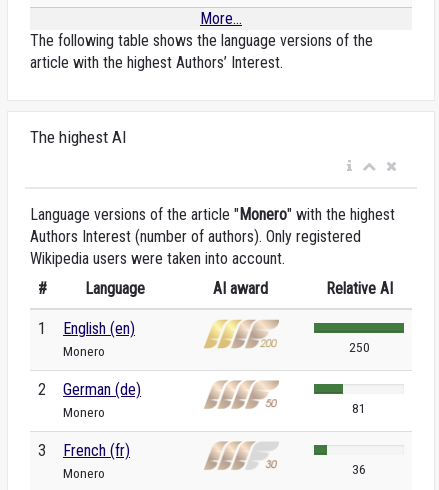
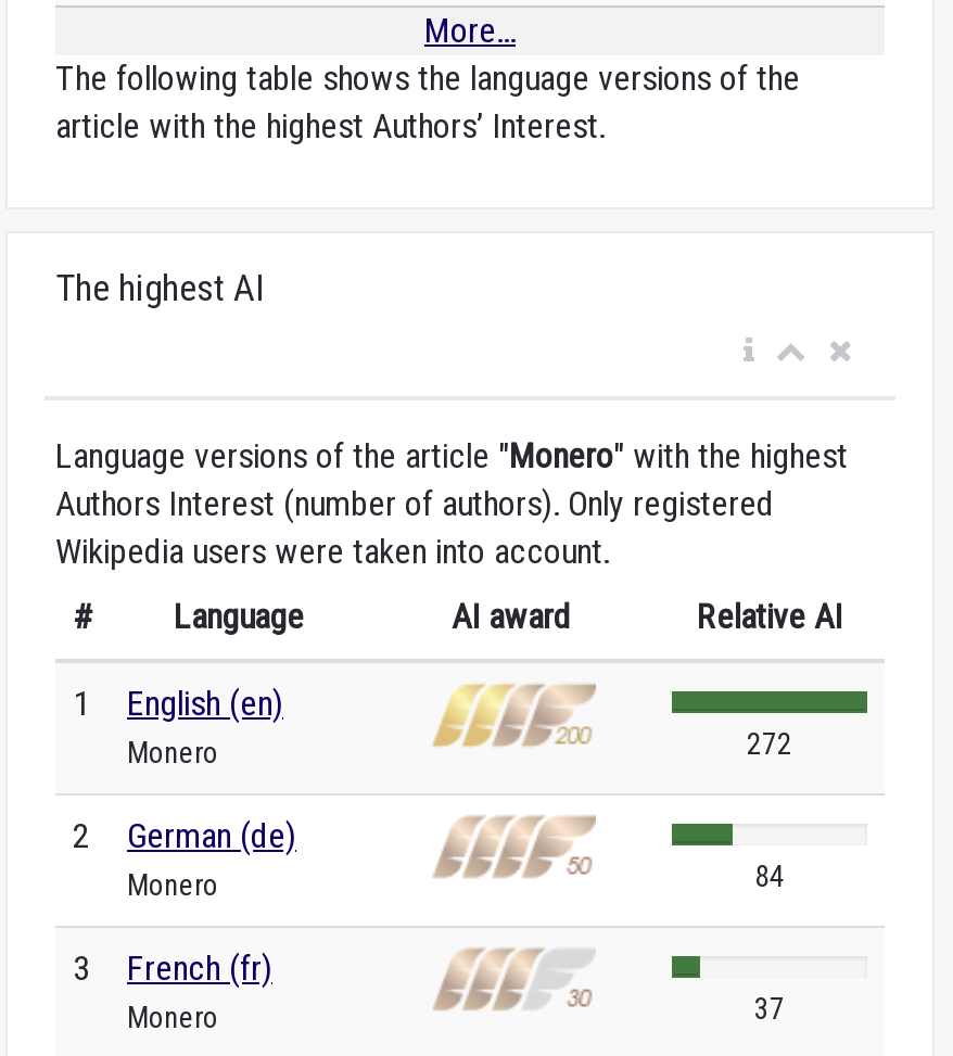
[348,339,369,355] 250 -> [747,726,792,761] 272
[352,400,366,416] 81 -> [754,858,785,893] 84
[352,461,366,477] 36 -> [754,991,785,1026] 37

